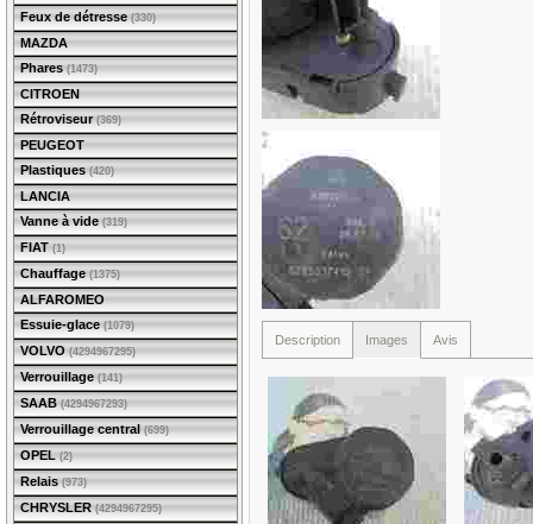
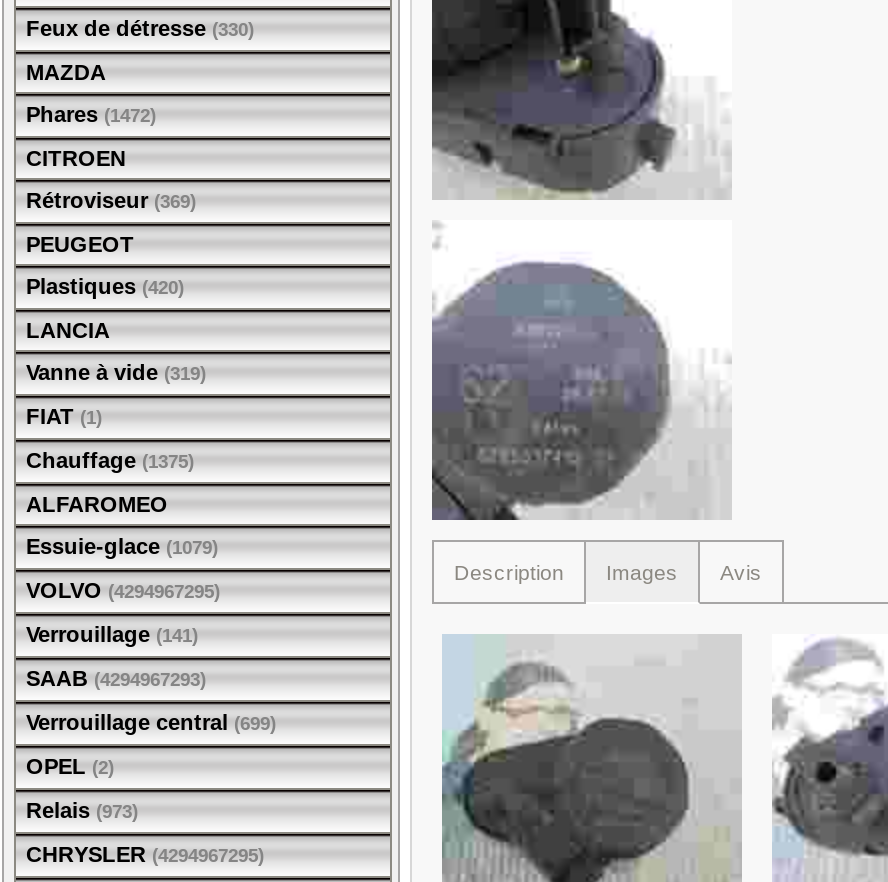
[20,61,98,75] Phares (1473) -> [26,102,156,126] Phares (1472)

